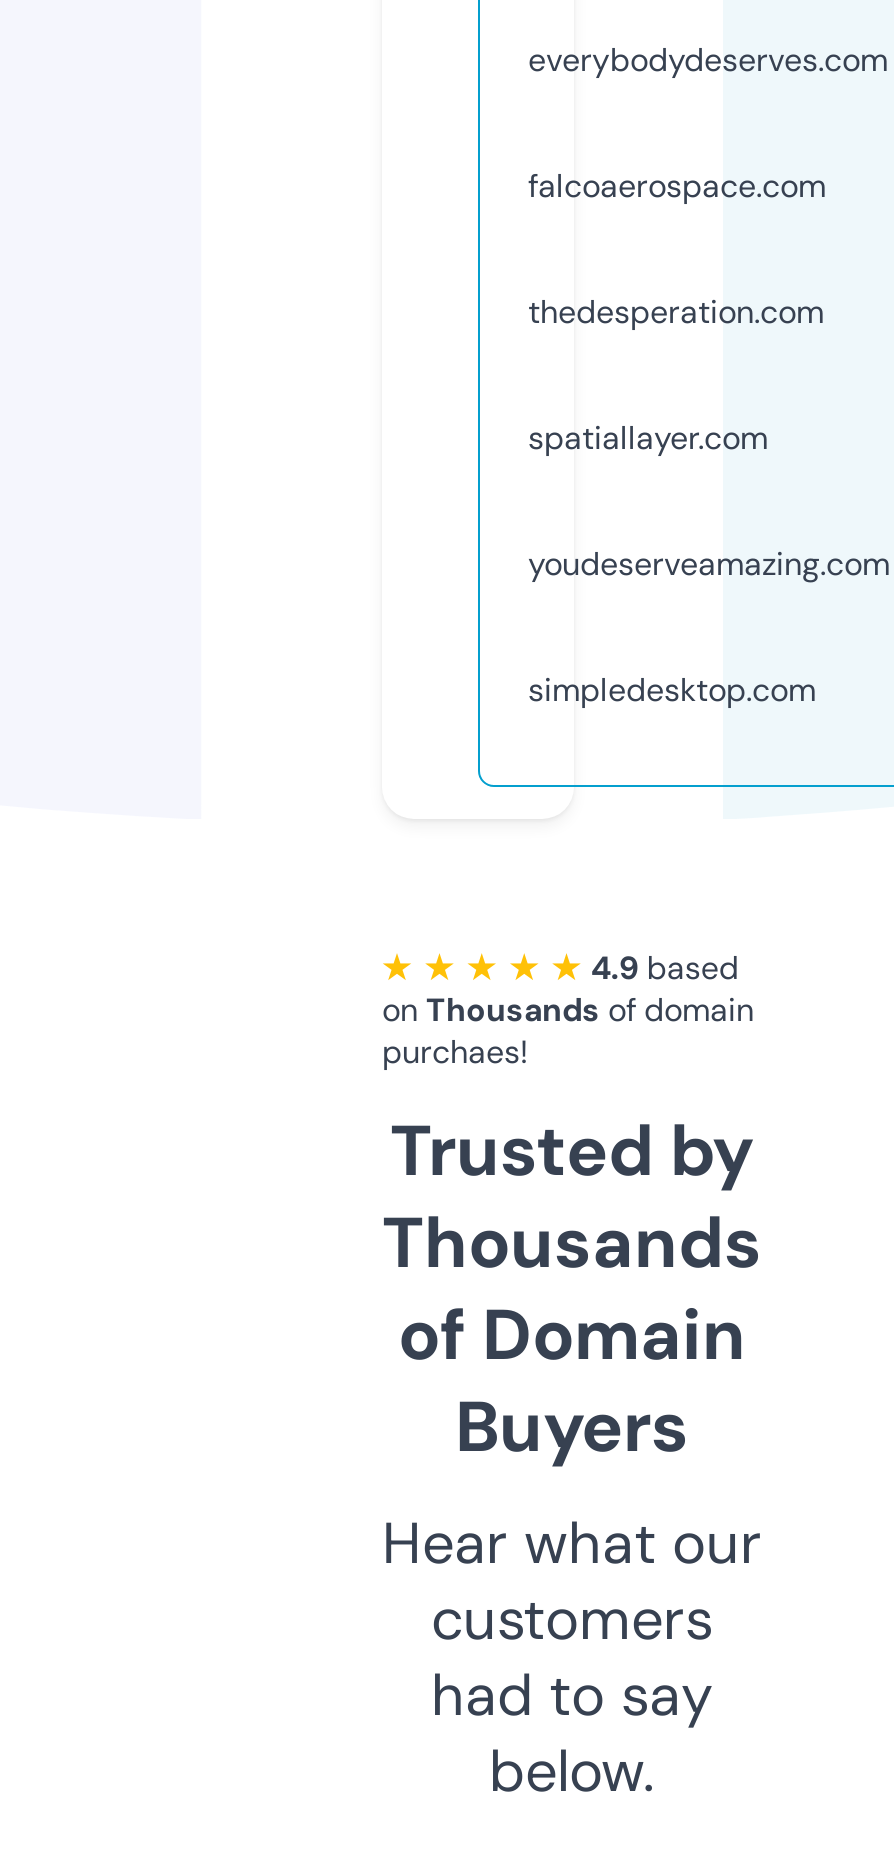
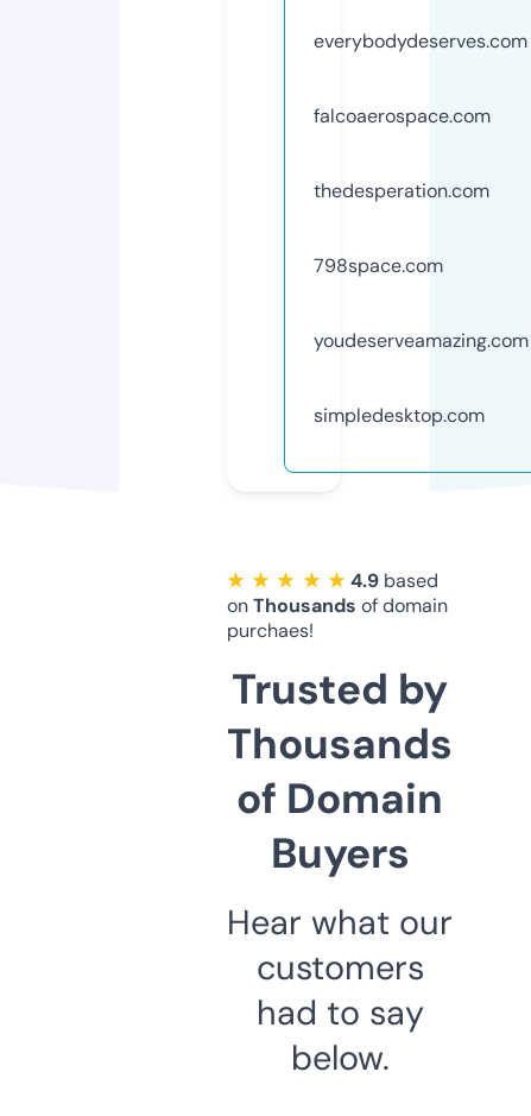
[528,417,768,459] spatiallayer.com -> [314,253,443,278] 798space.com

